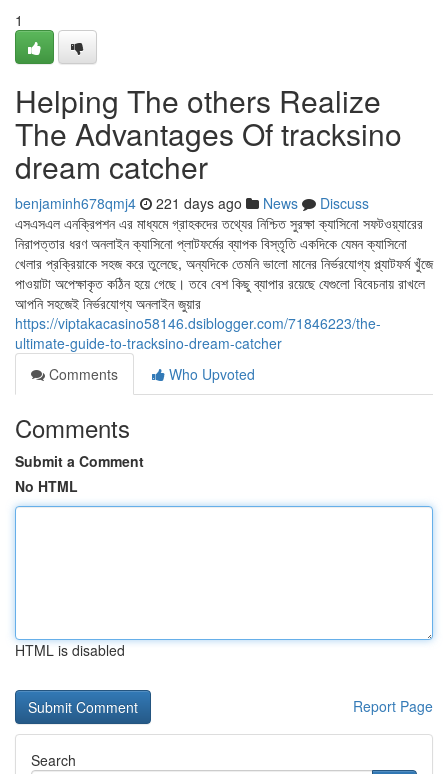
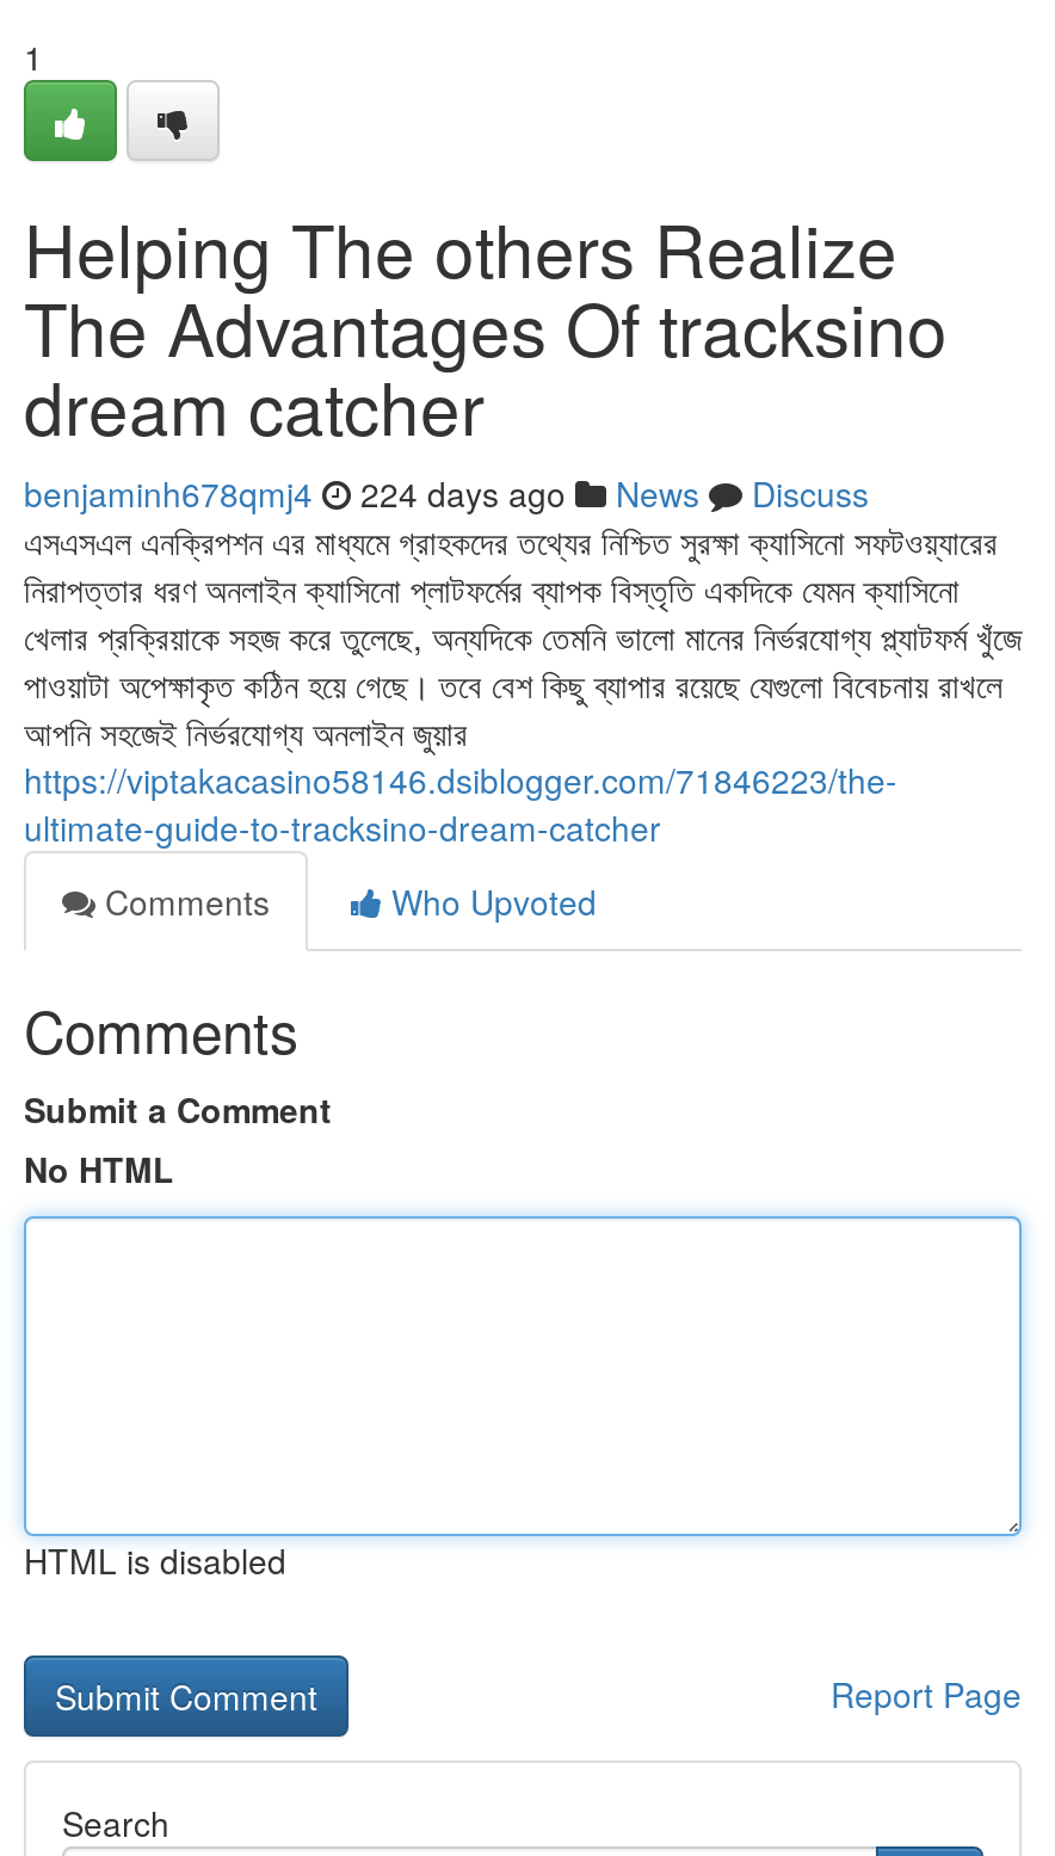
[15,193,369,213] benjaminh678qmj4 221 days ago News Discuss -> [24,469,869,517] benjaminh678qmj4 224 days ago News Discuss

